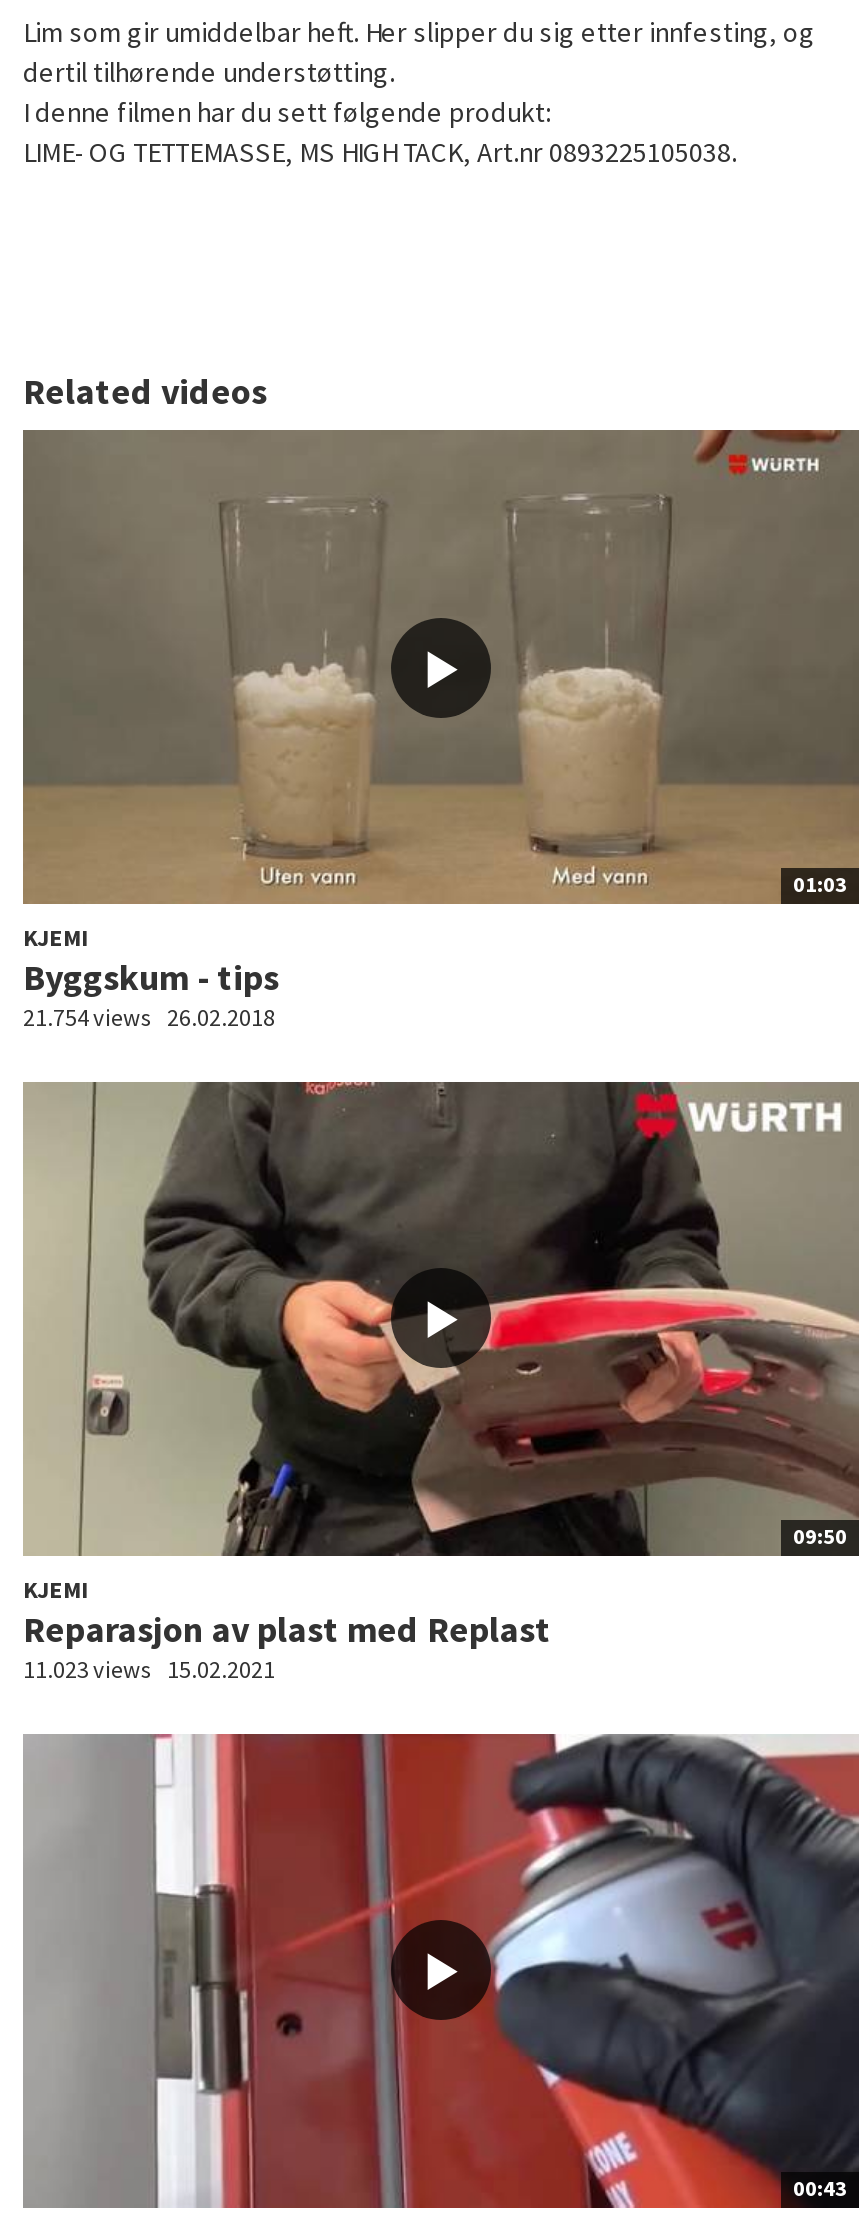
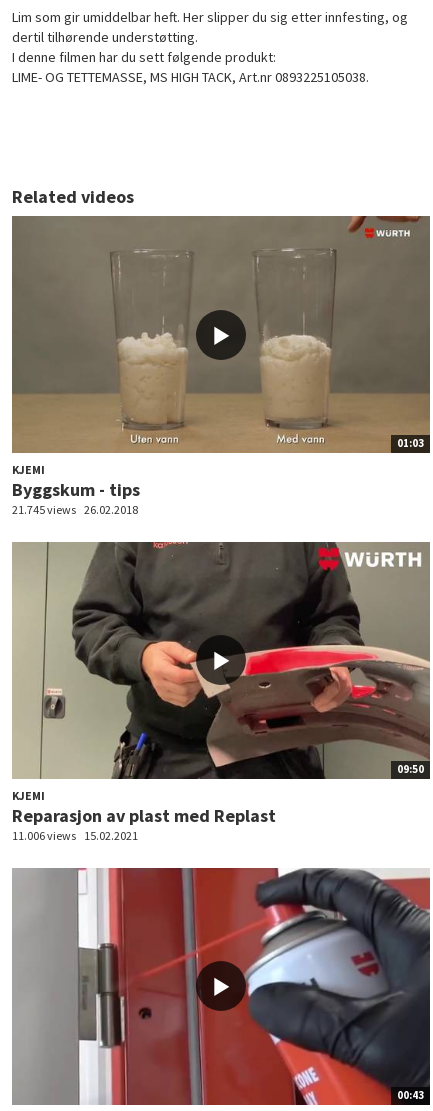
[23,1002,275,1032] 21.754 views 26.02.2018 -> [12,502,138,517] 21.745 views 26.02.2018
[23,1654,275,1684] 11.023 views 15.02.2021 -> [12,828,138,843] 11.006 views 15.02.2021

